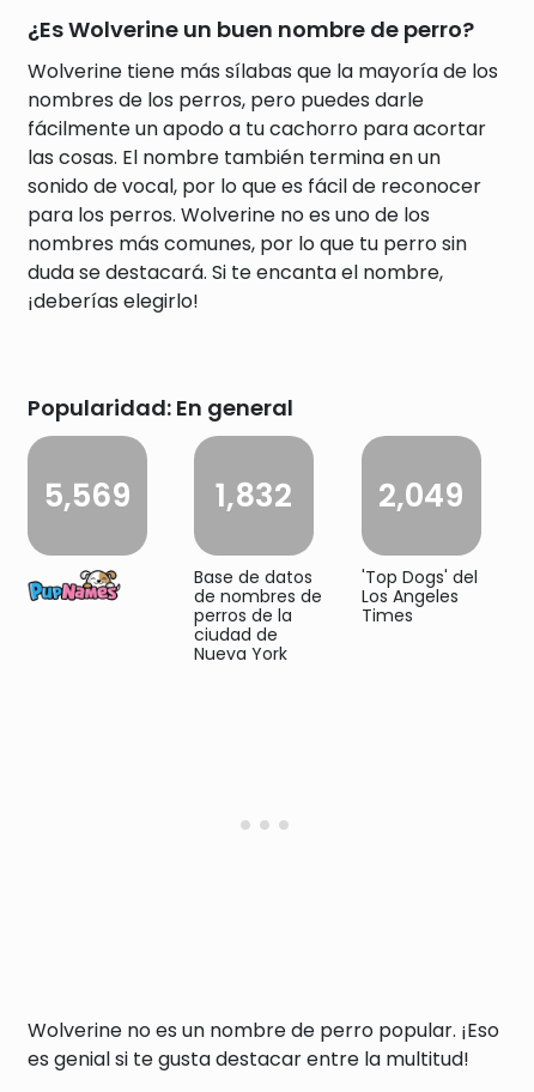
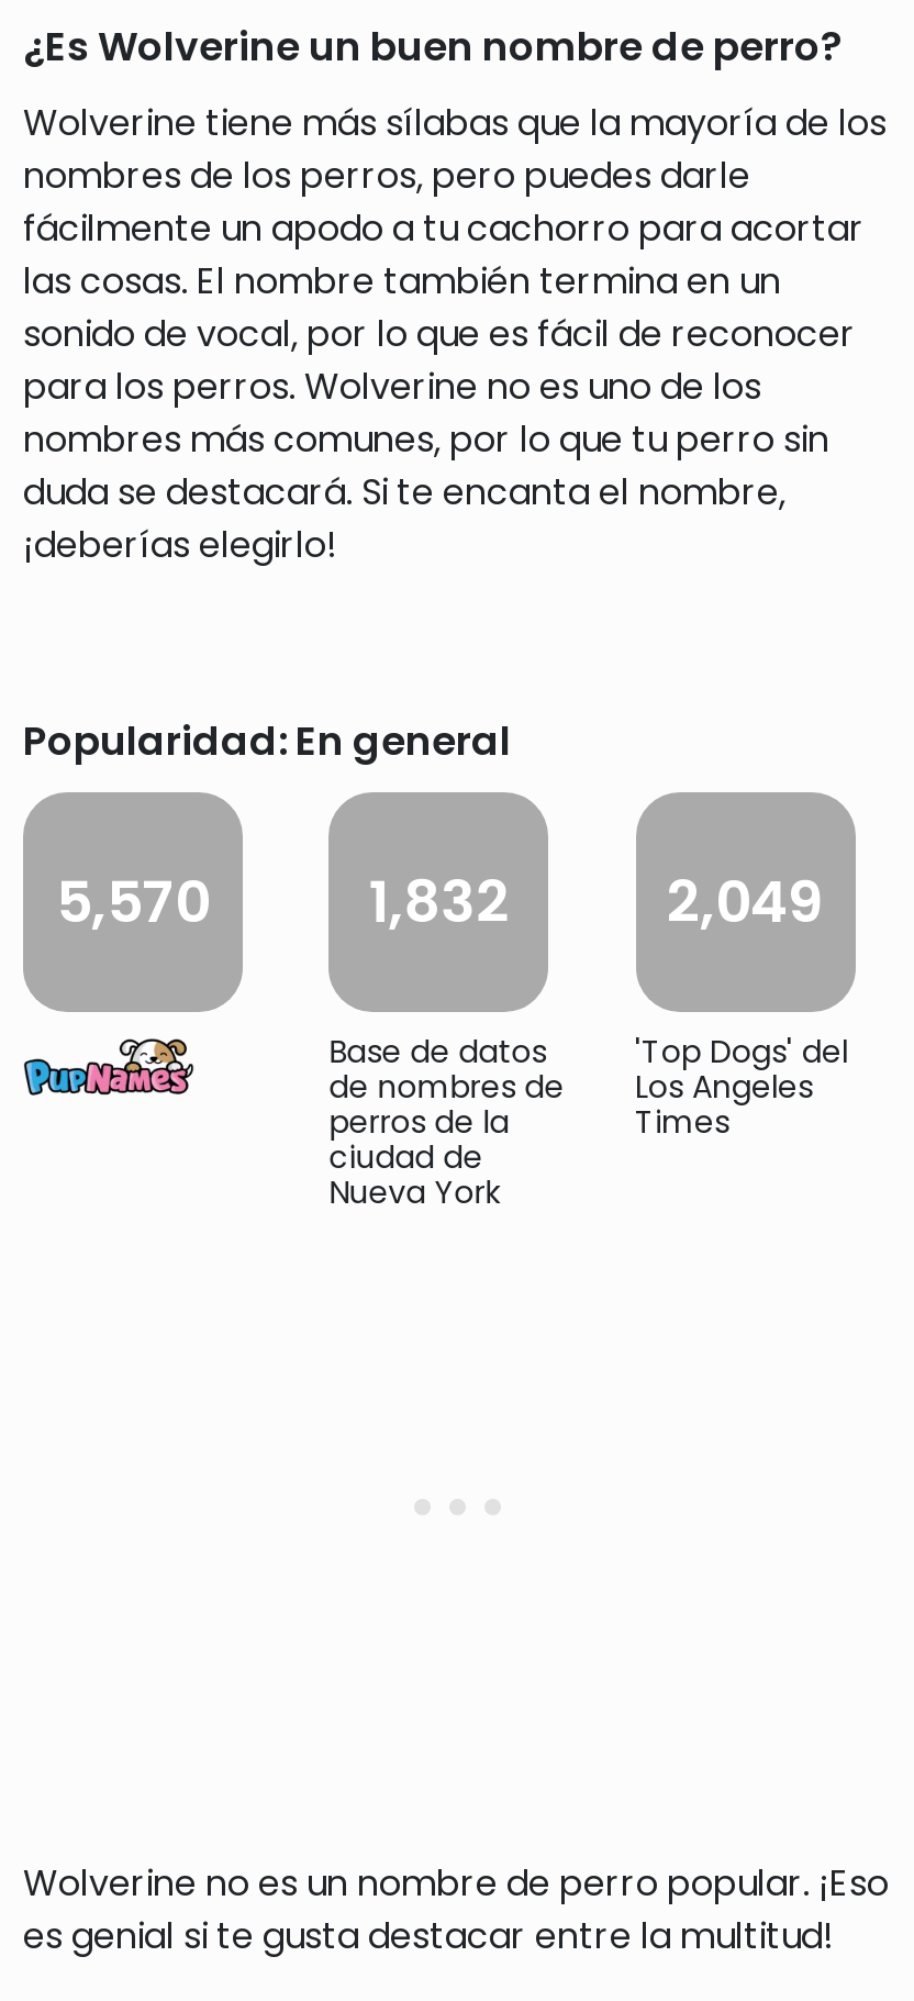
[44,474,131,517] 5,569 -> [56,863,210,942] 5,570

